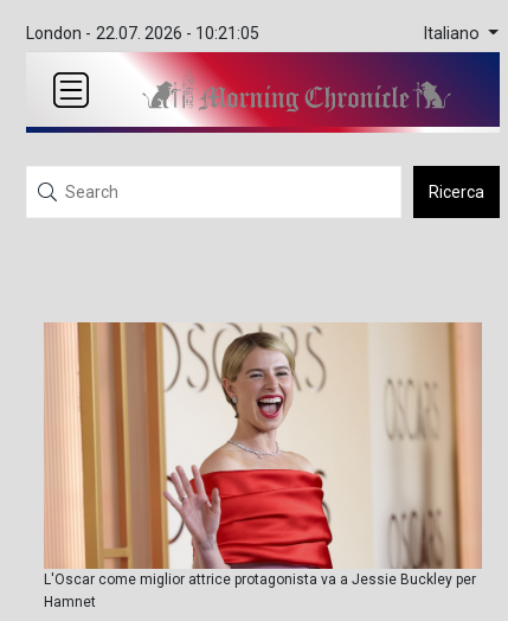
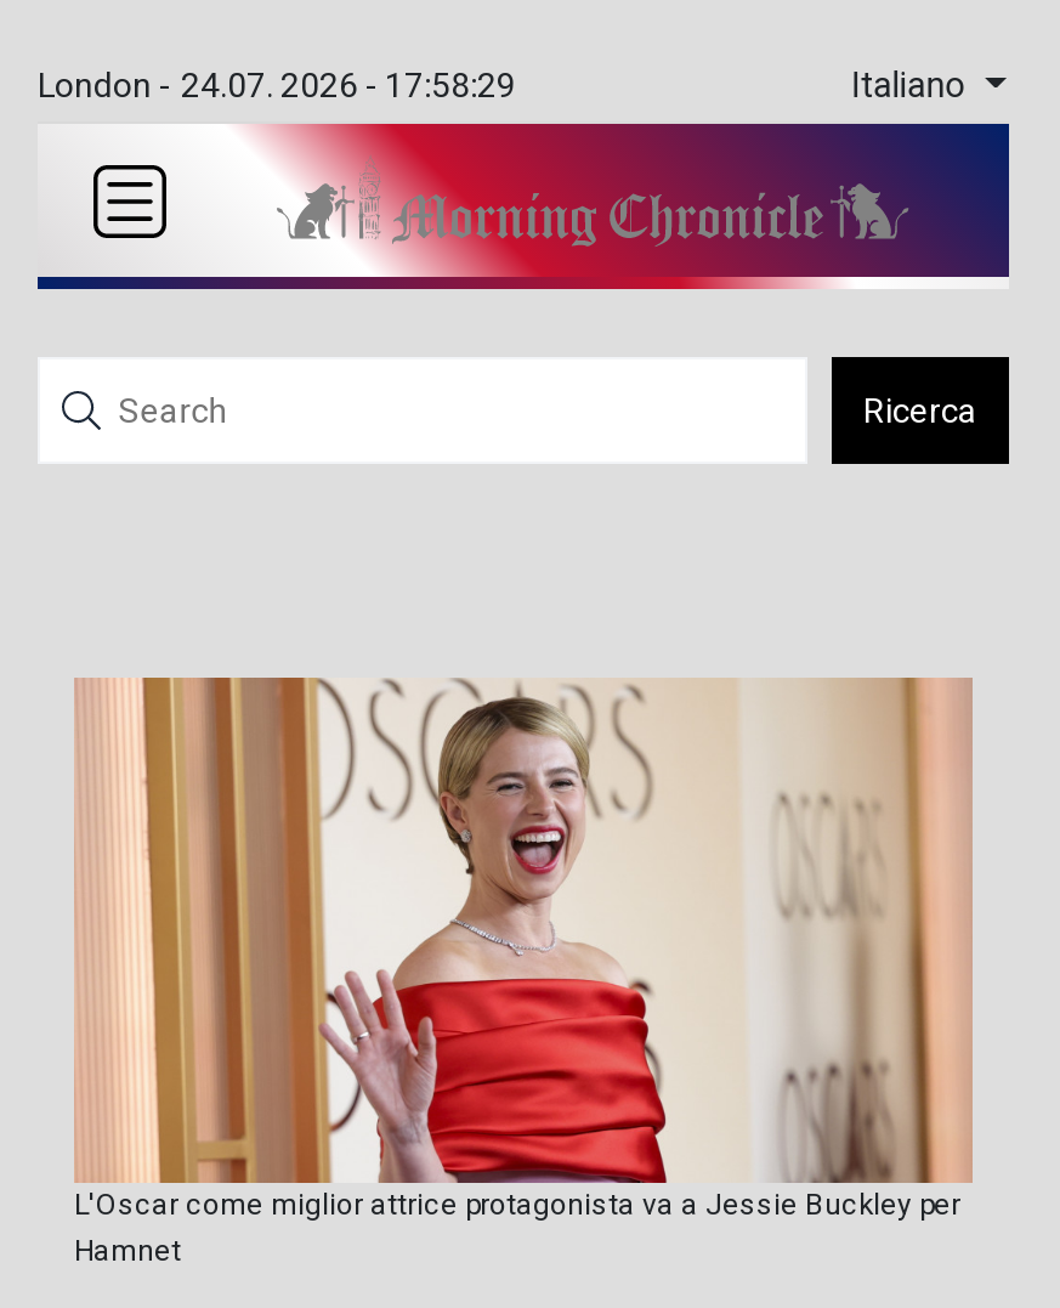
[26,24,259,43] London - 22.07. 2026 - 10:21:05 -> [38,66,516,104] London - 24.07. 2026 - 17:58:29

